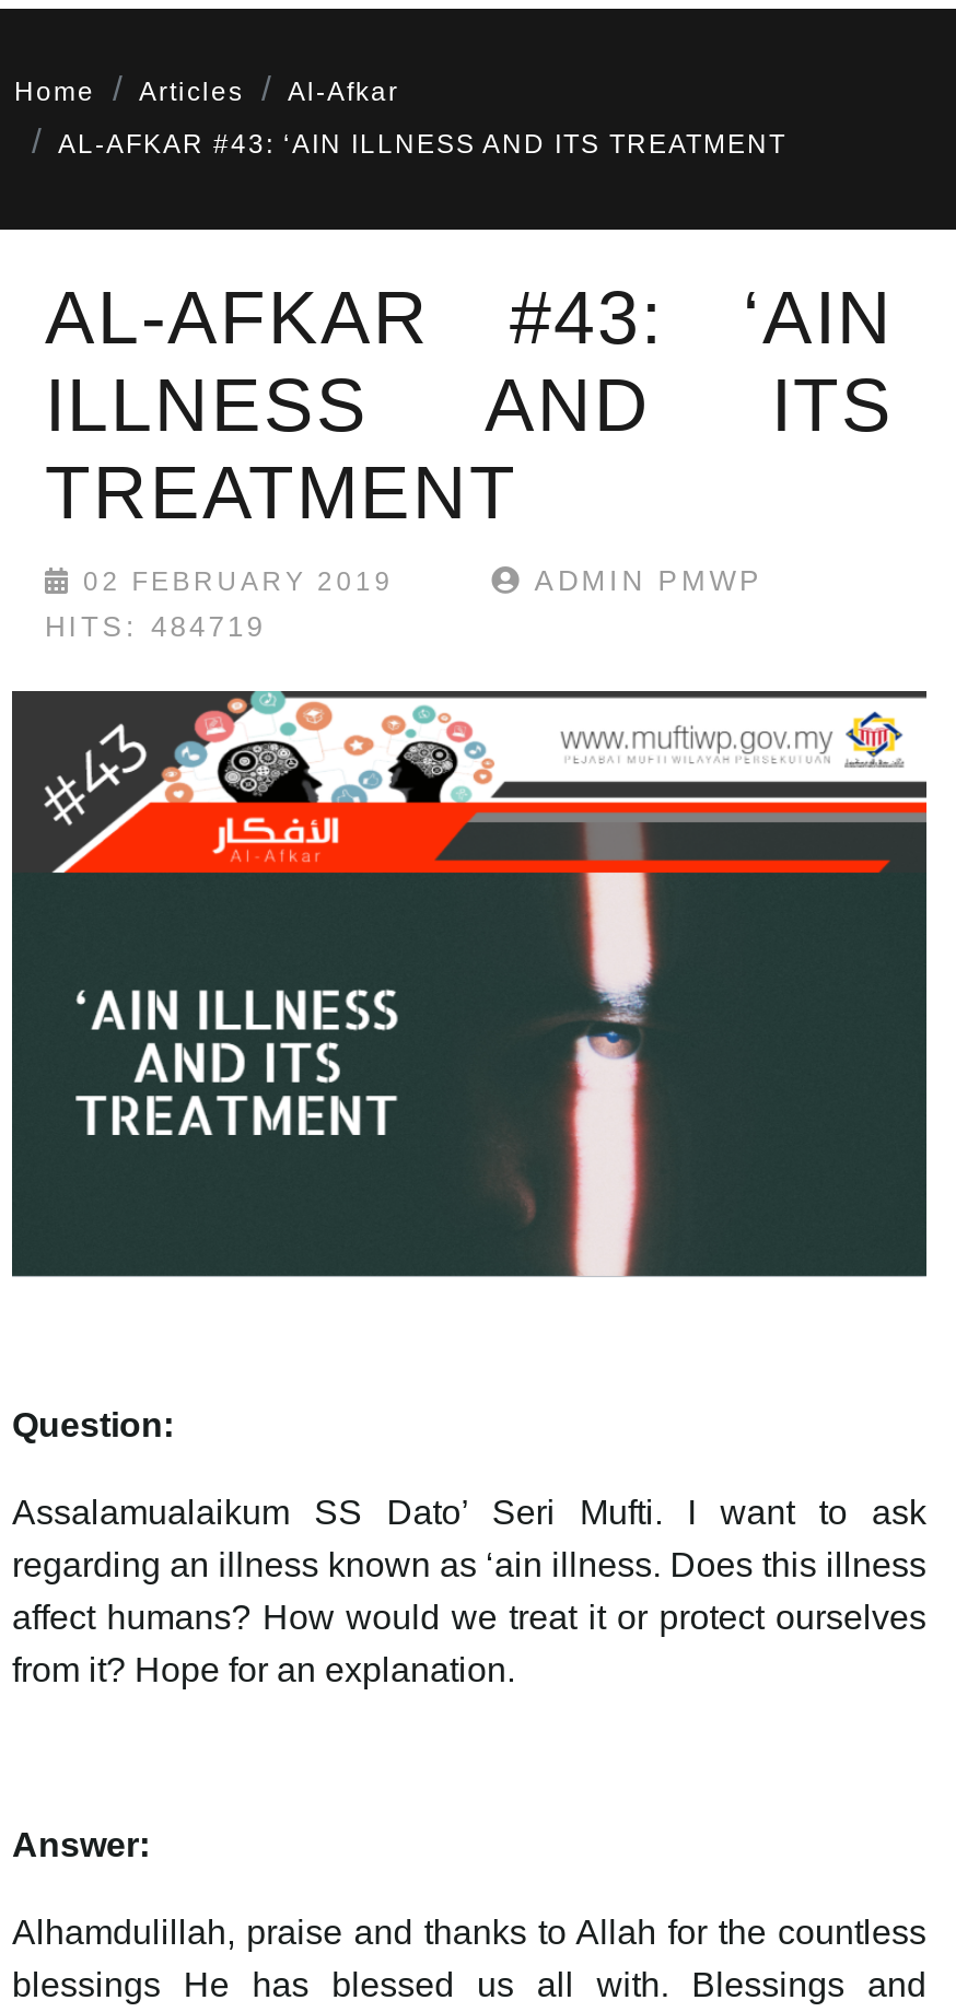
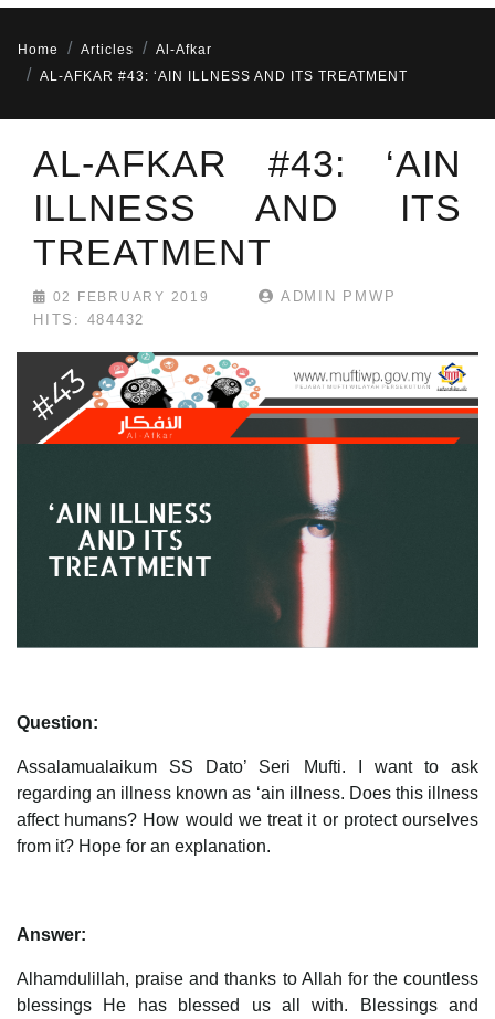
[45,611,266,644] HITS: 484719 -> [33,312,145,328] HITS: 484432

